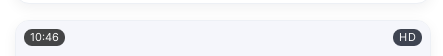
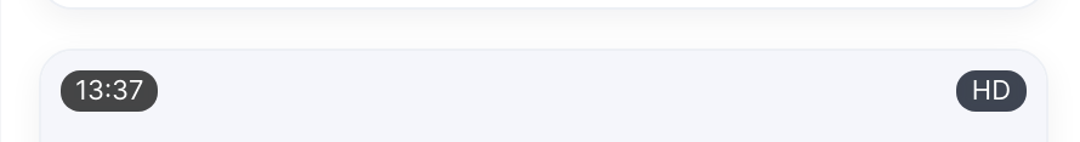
[30,30,59,44] 10:46 -> [75,72,143,106] 13:37

